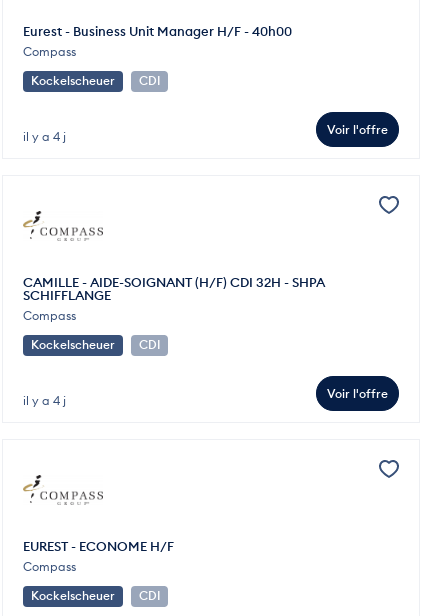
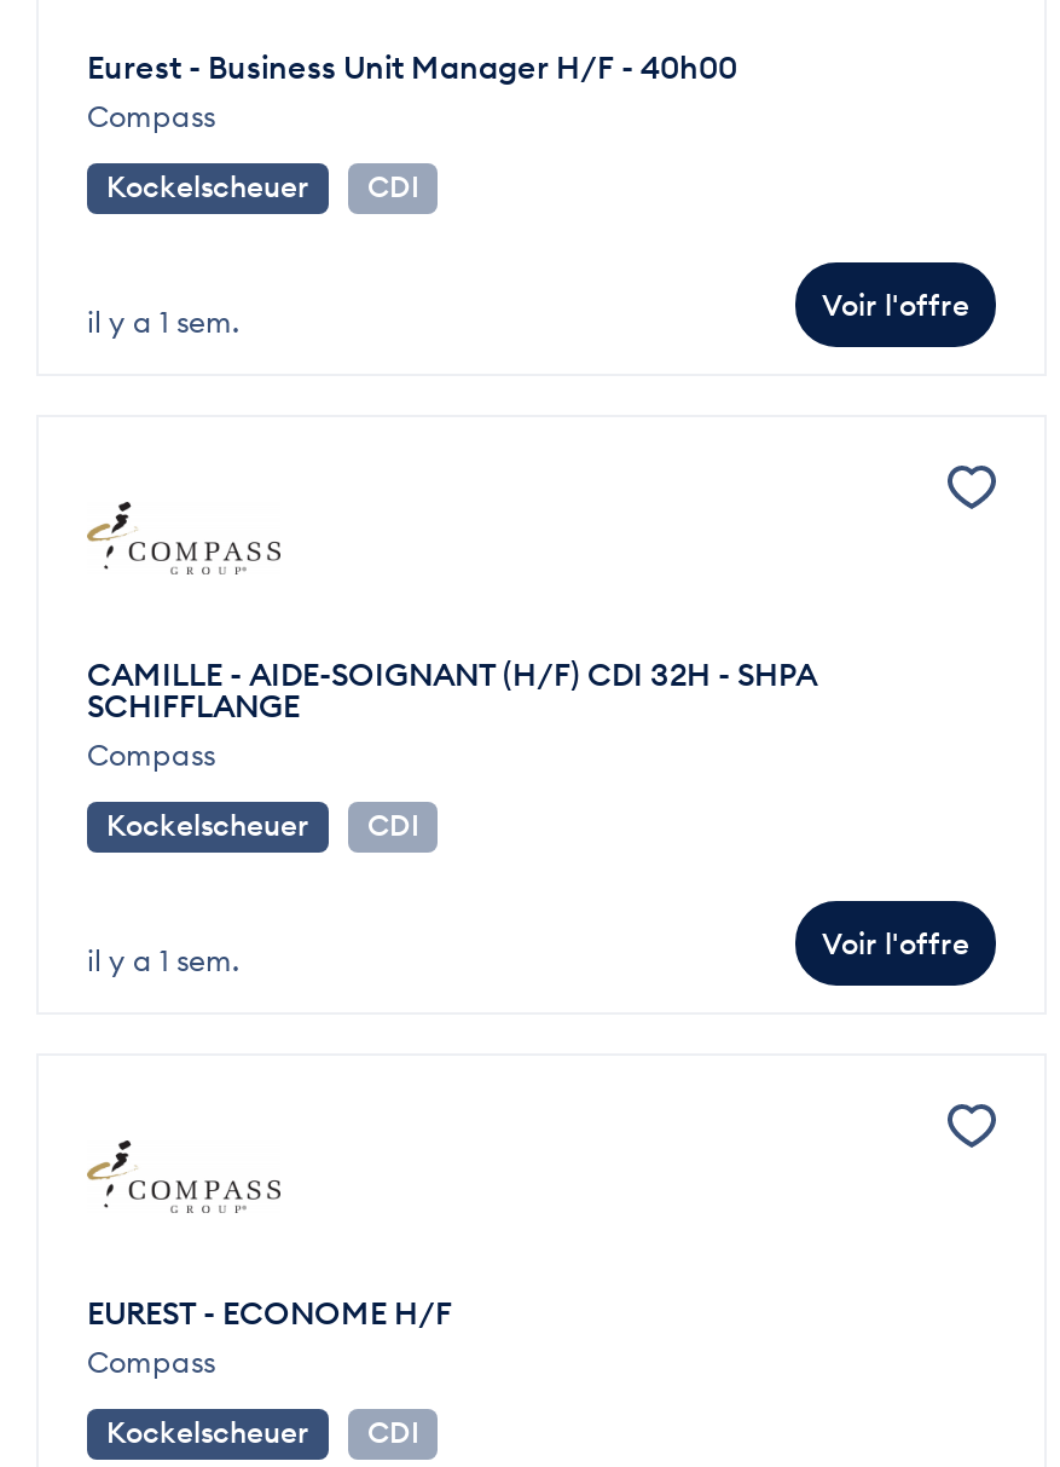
[23,129,66,144] il y a 4 j -> [87,304,239,340] il y a 1 sem.
[23,393,66,408] il y a 4 j -> [87,942,239,978] il y a 1 sem.

